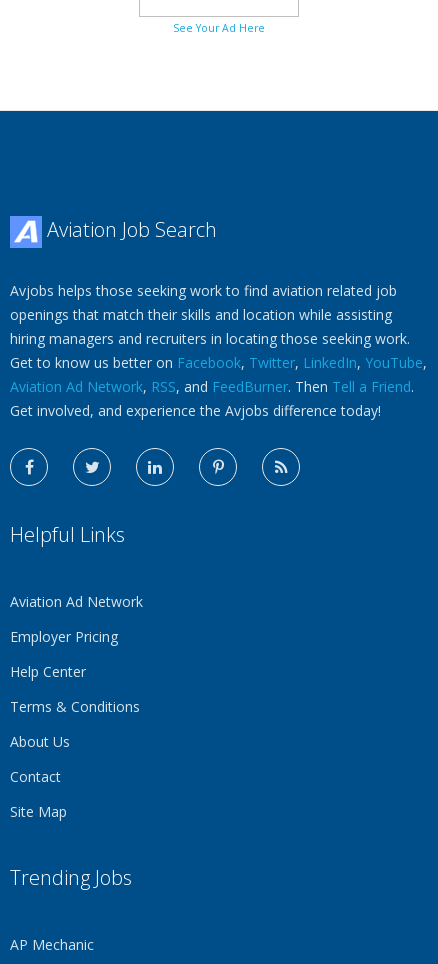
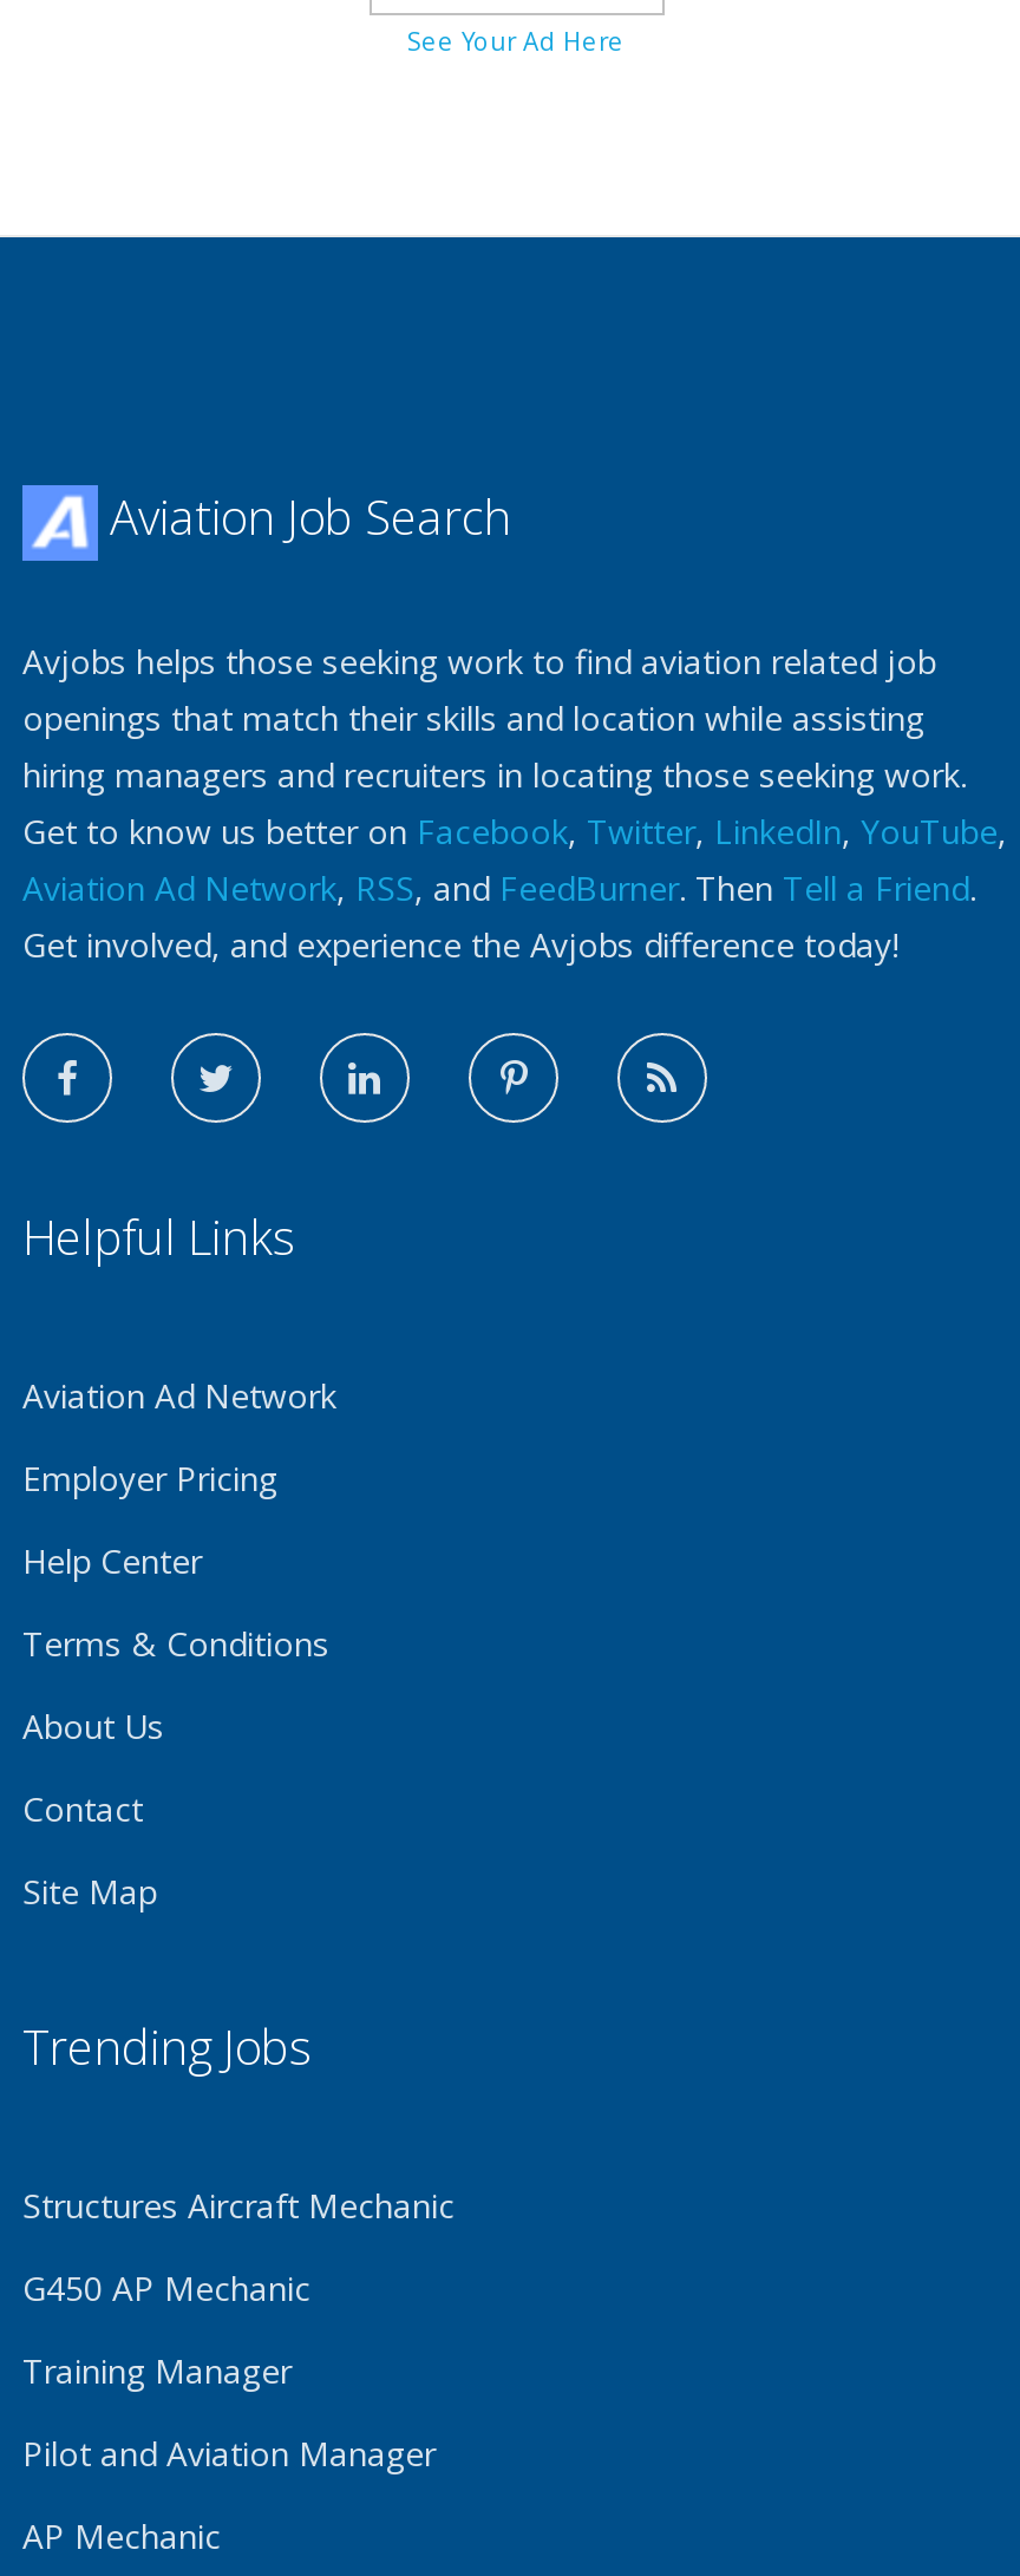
none -> [22,2183,455,2476] Structures Aircraft Mechanic | G450 AP Mechanic | Training Manager | Pilot and Aviation Manager

